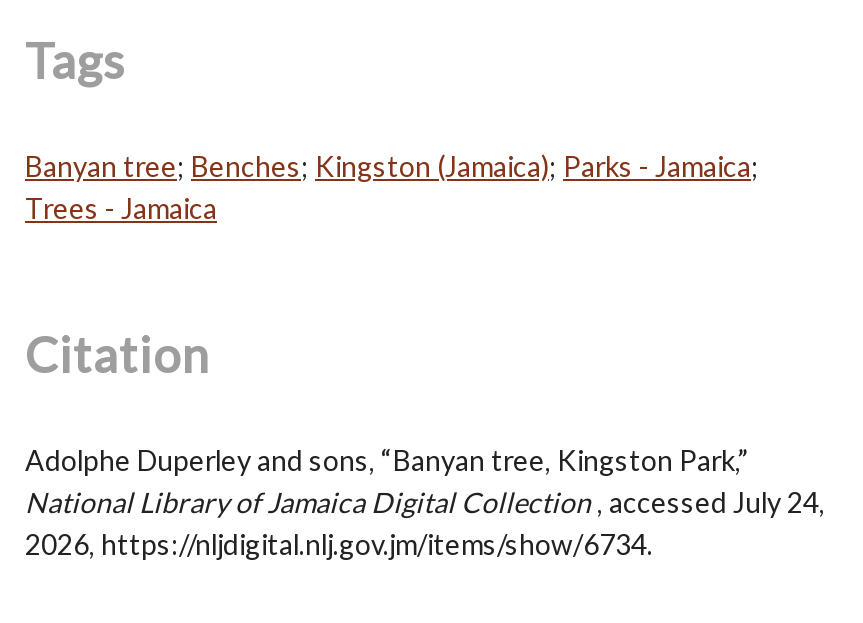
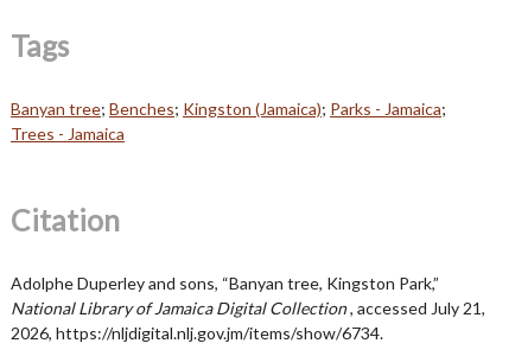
[25,484,825,518] National Library of Jamaica Digital Collection, accessed July 24, -> [11,297,485,317] National Library of Jamaica Digital Collection, accessed July 21,

